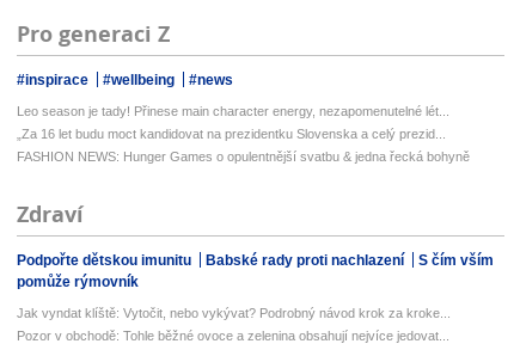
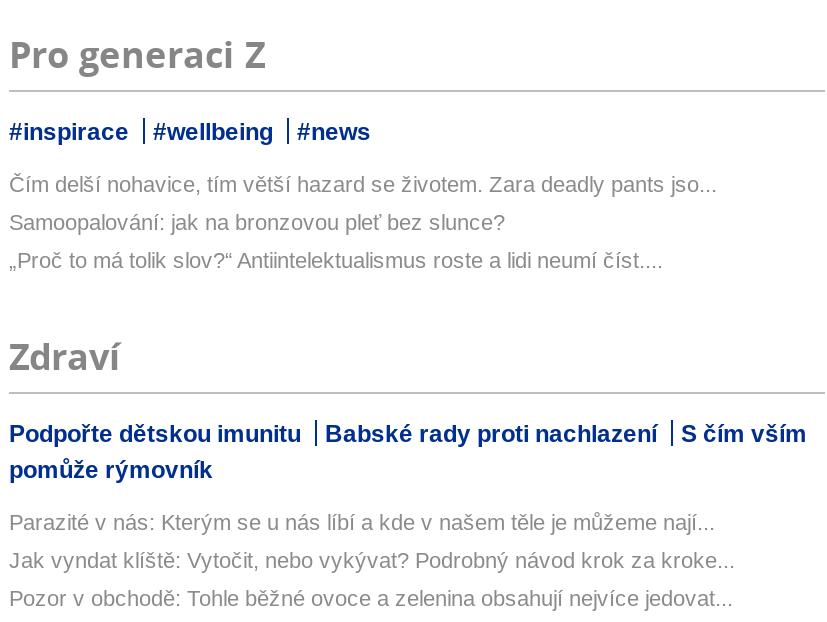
[17,104,449,119] Leo season je tady! Přinese main character energy, nezapomenutelné lét... -> [9,173,717,197] Čím delší nohavice, tím větší hazard se životem. Zara deadly pants jso...
[17,127,446,141] „Za 16 let budu moct kandidovat na prezidentku Slovenska a celý prezid... -> [9,211,505,235] Samoopalování: jak na bronzovou pleť bez slunce?
[17,150,470,164] FASHION NEWS: Hunger Games o opulentnější svatbu & jedna řecká bohyně -> [9,249,663,273] „Proč to má tolik slov?“ Antiintelektualismus roste a lidi neumí číst....
none -> [9,511,715,535] Parazité v nás: Kterým se u nás líbí a kde v našem těle je můžeme nají...

